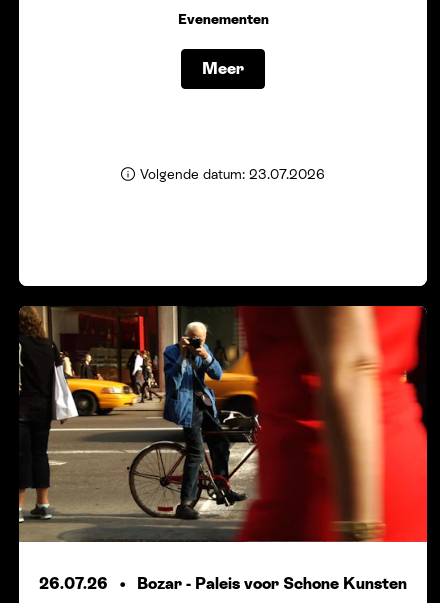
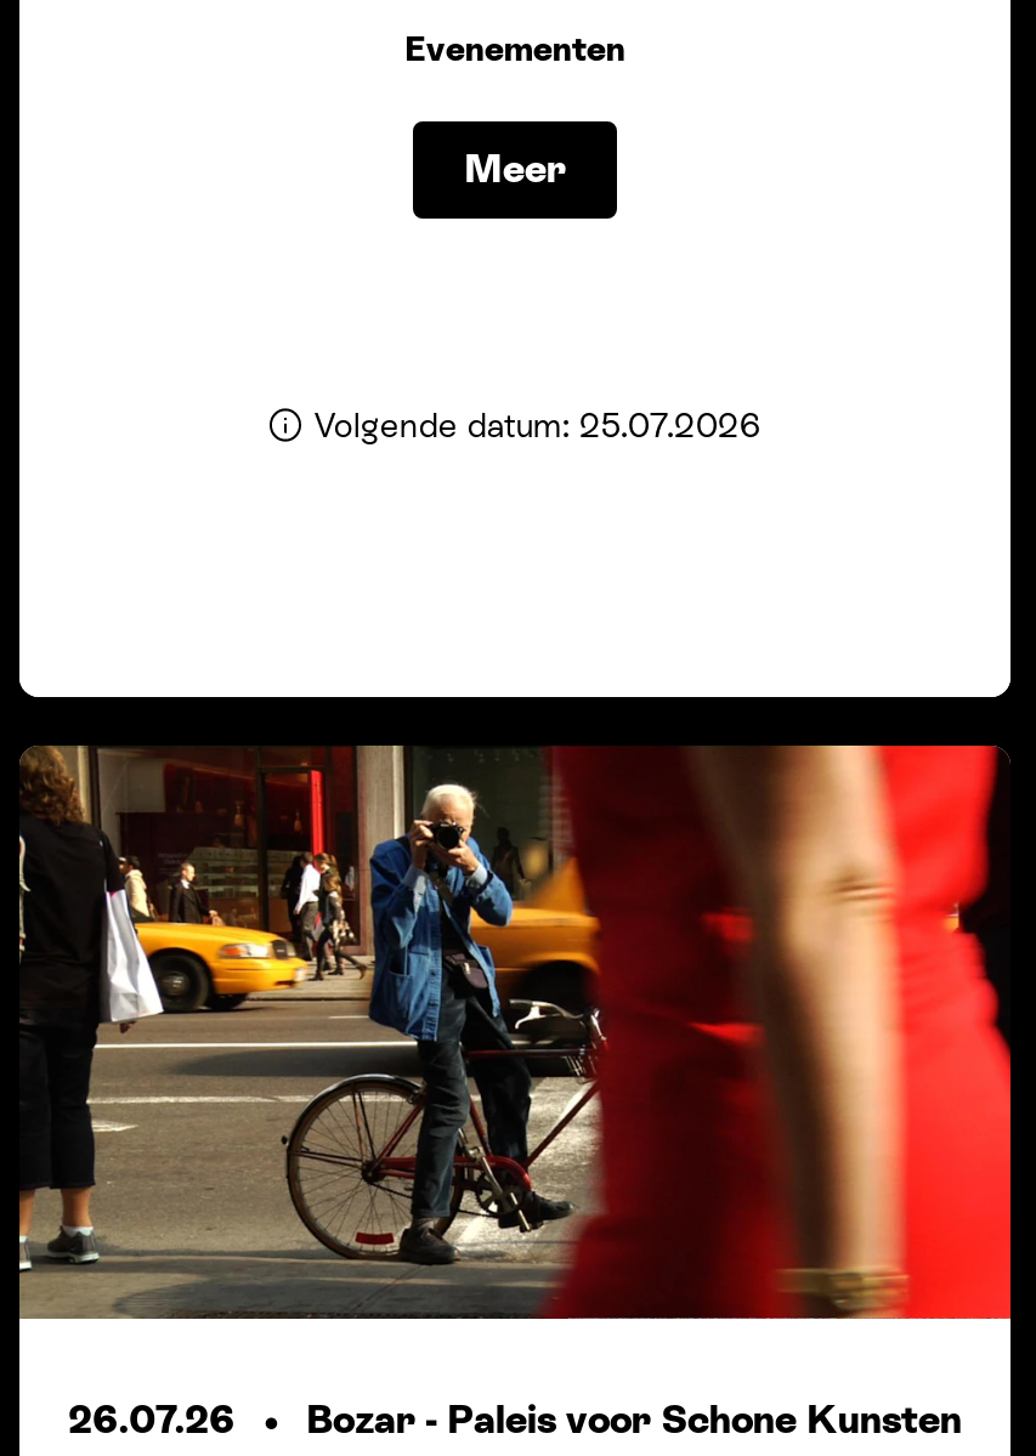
[140,166,325,182] Volgende datum: 23.07.2026 -> [314,406,761,445] Volgende datum: 25.07.2026

